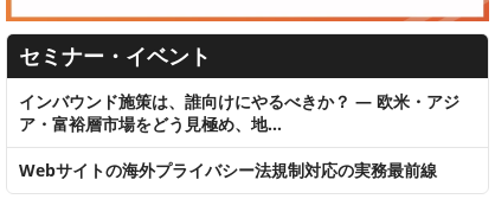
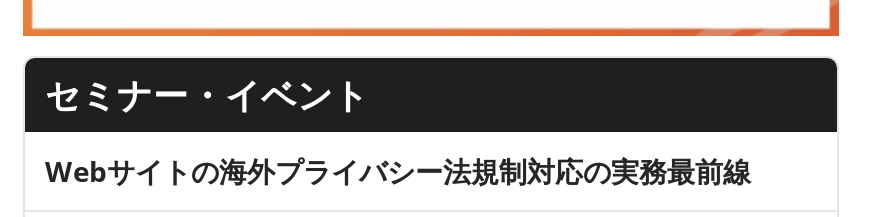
[19,90,459,135] インバウンド施策は、誰向けにやるべきか？ ― 欧米・アジ | ア・富裕層市場をどう見極め、地… -> none

